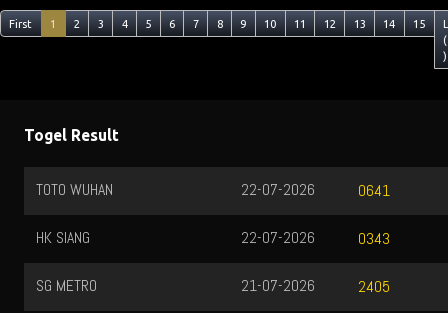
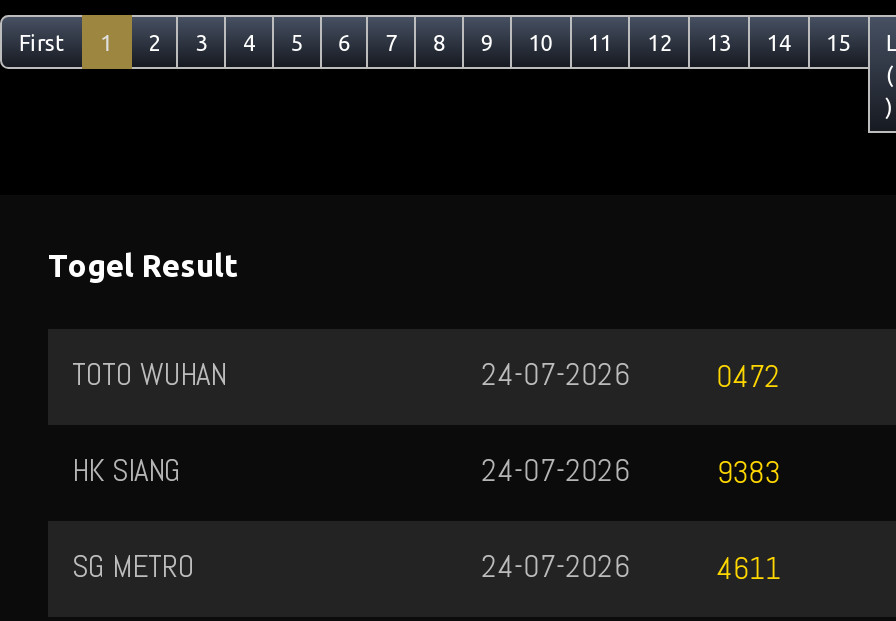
[241,180,315,200] 22-07-2026 -> [481,356,629,396] 24-07-2026
[358,181,390,201] 0641 -> [717,357,781,397] 0472
[241,228,315,248] 22-07-2026 -> [481,452,629,492] 24-07-2026
[358,229,390,249] 0343 -> [717,453,781,493] 9383
[241,276,315,296] 21-07-2026 -> [481,548,629,588] 24-07-2026
[358,277,390,297] 2405 -> [717,549,781,589] 4611

